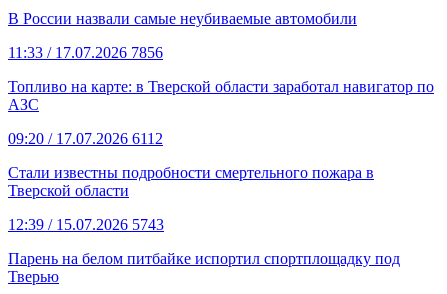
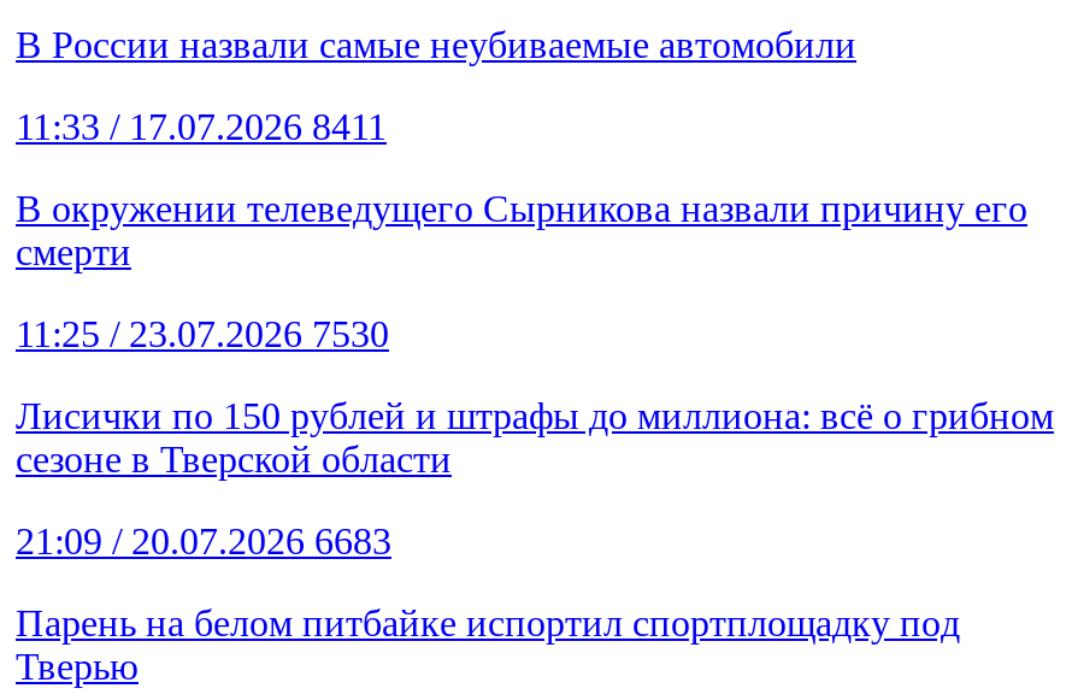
[8,44,163,61] 11:33 / 17.07.2026 7856 -> [16,107,387,147] 11:33 / 17.07.2026 8411
[8,78,434,113] Топливо на карте: в Тверской области заработал навигатор по | АЗС -> [16,188,1027,273] В окружении телеведущего Сырникова назвали причину его | смерти
[8,130,163,147] 09:20 / 17.07.2026 6112 -> [16,314,389,355] 11:25 / 23.07.2026 7530
[8,164,374,199] Стали известны подробности смертельного пожара в | Тверской области -> [16,396,1054,480] Лисички по 150 рублей и штрафы до миллиона: всё о грибном | сезоне в Тверской области
[8,216,164,233] 12:39 / 15.07.2026 5743 -> [16,521,391,562] 21:09 / 20.07.2026 6683

